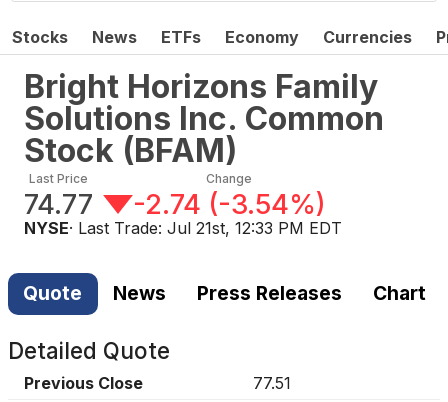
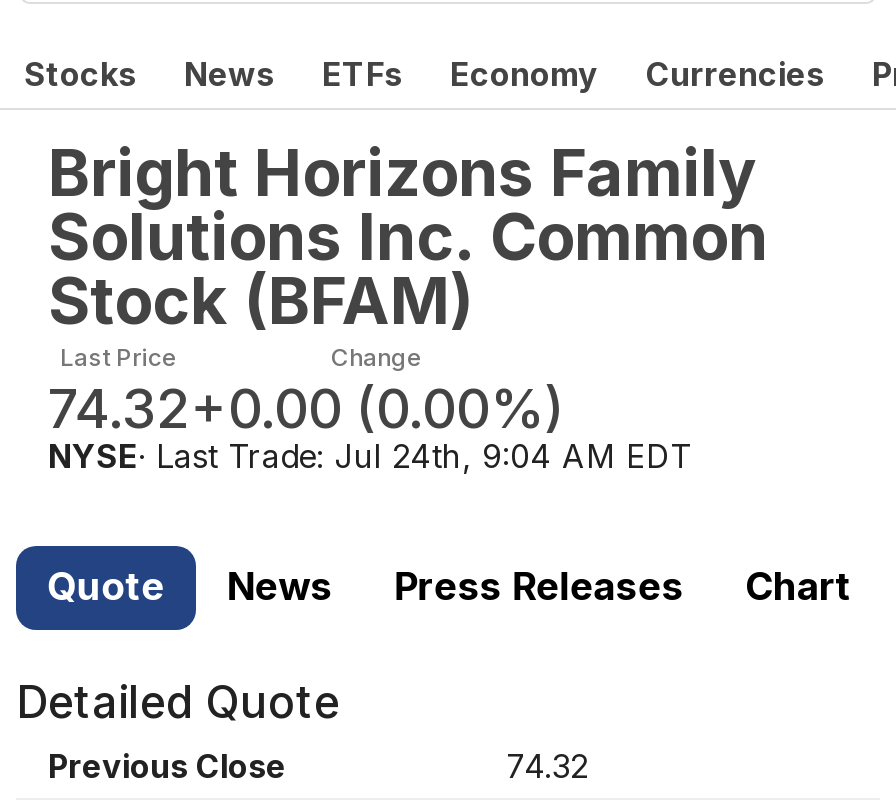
[24,188,93,221] 74.77 -> [48,375,190,441] 74.32
[133,188,326,221] -2.74 (-3.54%) -> [190,375,564,441] +0.00 (0.00%)
[24,218,342,238] NYSE · Last Trade: Jul 21st, 12:33 PM EDT -> [48,435,692,475] NYSE · Last Trade: Jul 24th, 9:04 AM EDT
[253,373,291,393] 77.51 -> [506,746,588,786] 74.32

